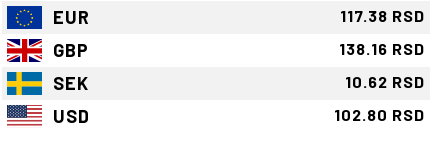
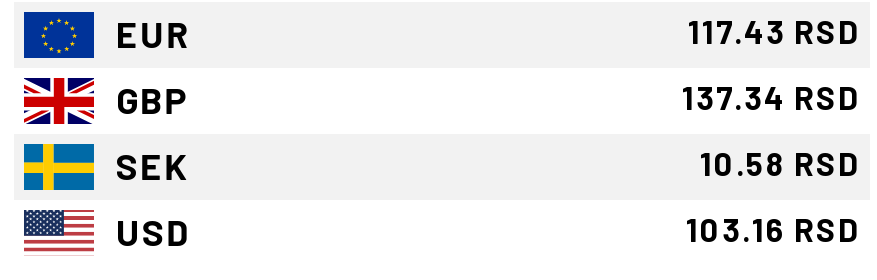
[340,6,425,25] 117.38 RSD -> [688,13,860,51] 117.43 RSD
[339,39,425,58] 138.16 RSD -> [682,79,860,117] 137.34 RSD
[345,72,425,91] 10.62 RSD -> [700,145,860,183] 10.58 RSD
[334,105,425,124] 102.80 RSD -> [686,211,860,249] 103.16 RSD

